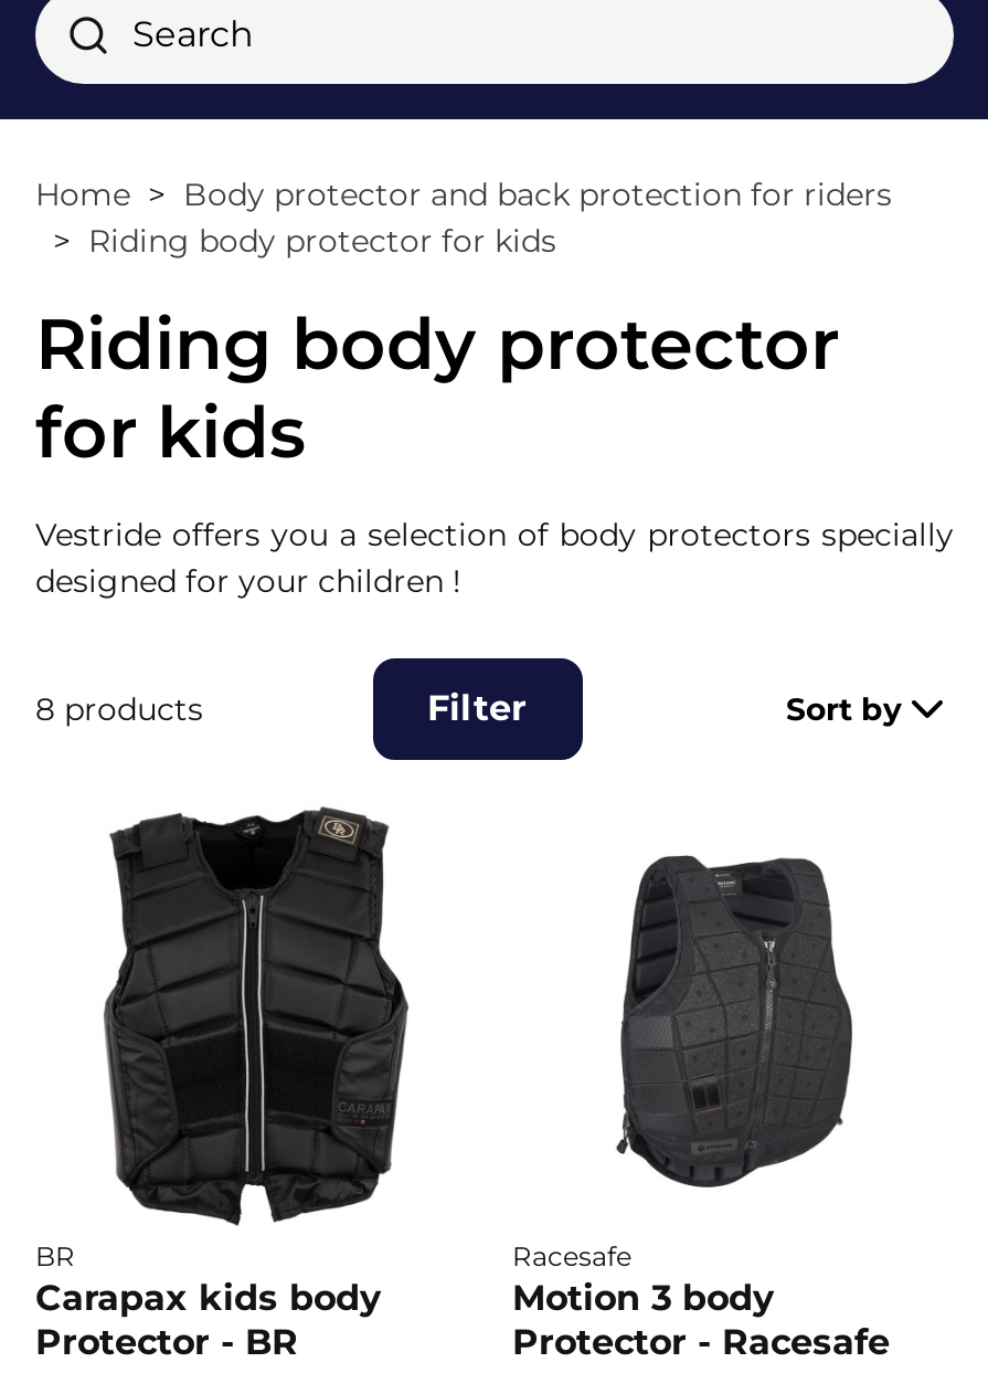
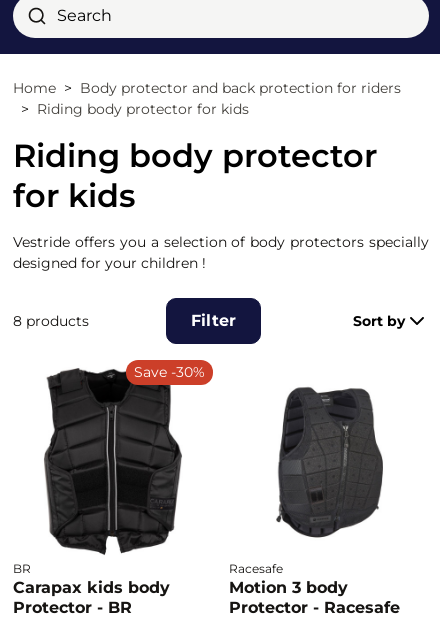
none -> [134,363,205,381] Save -30%

